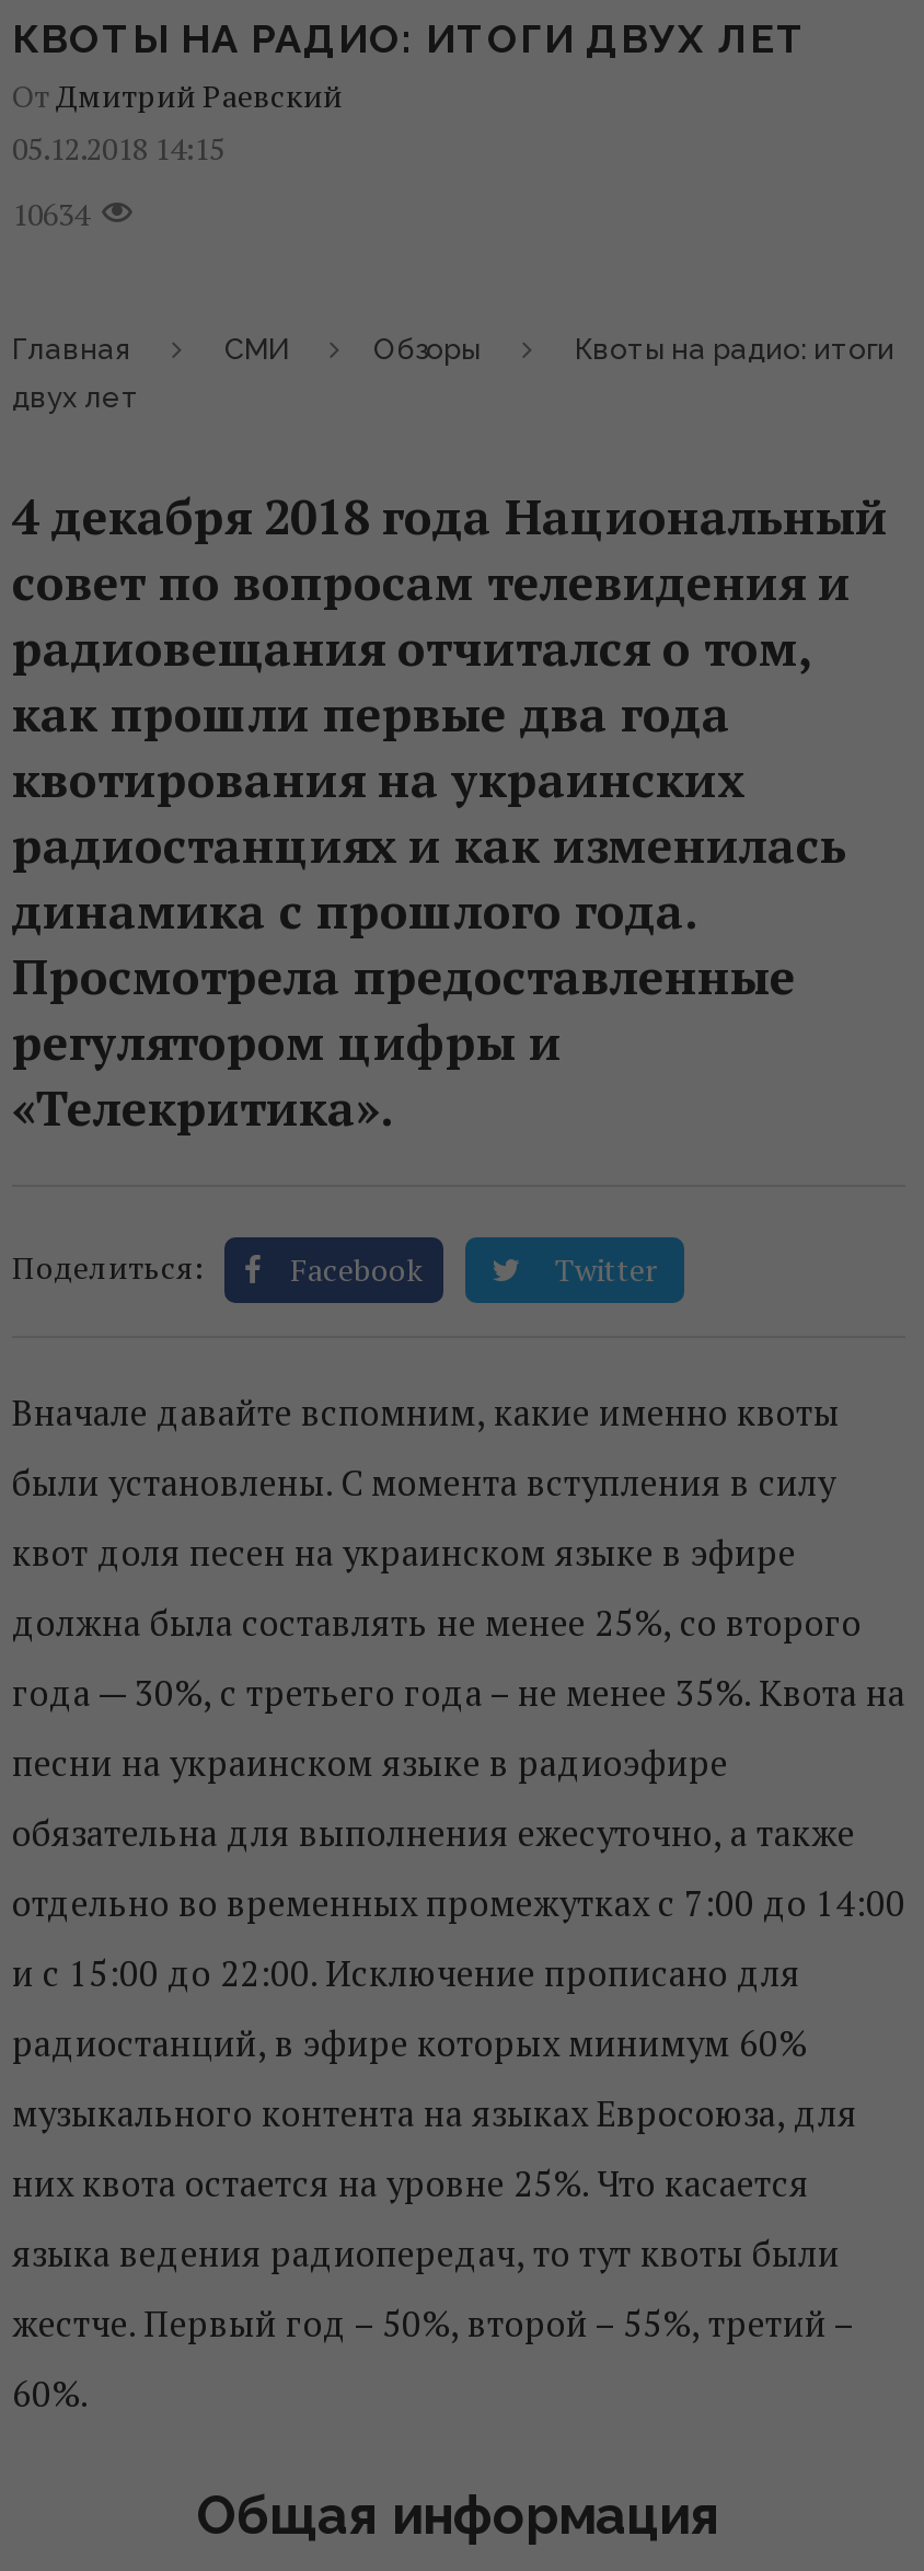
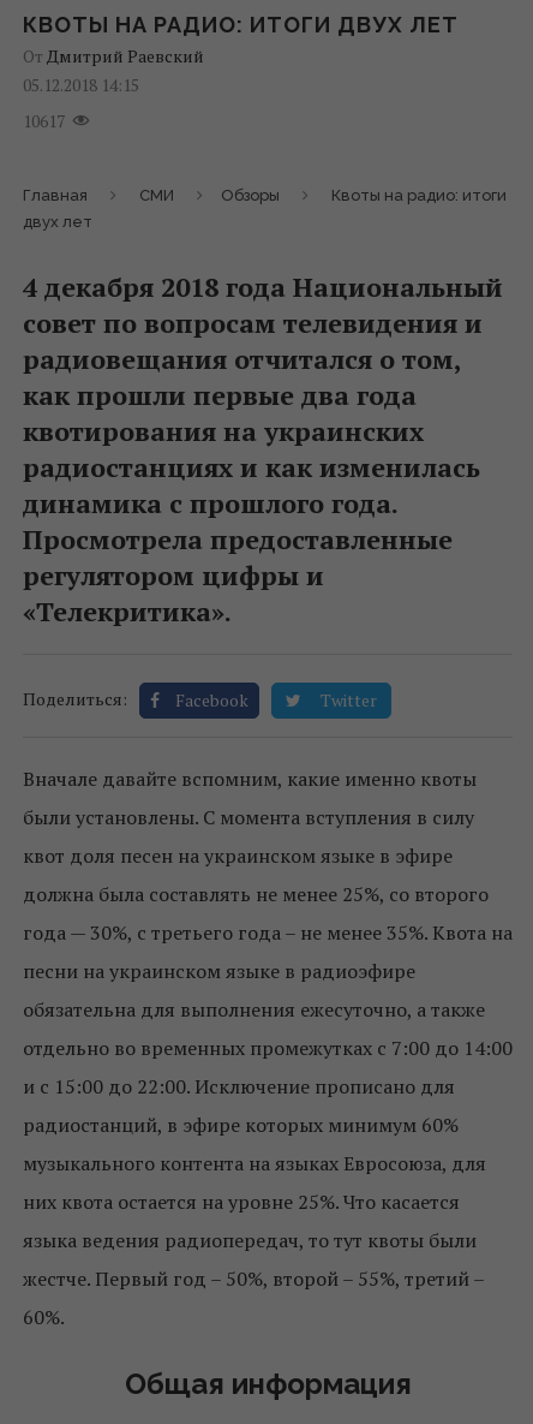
[12,192,89,233] 10634 -> [23,109,65,132] 10617

